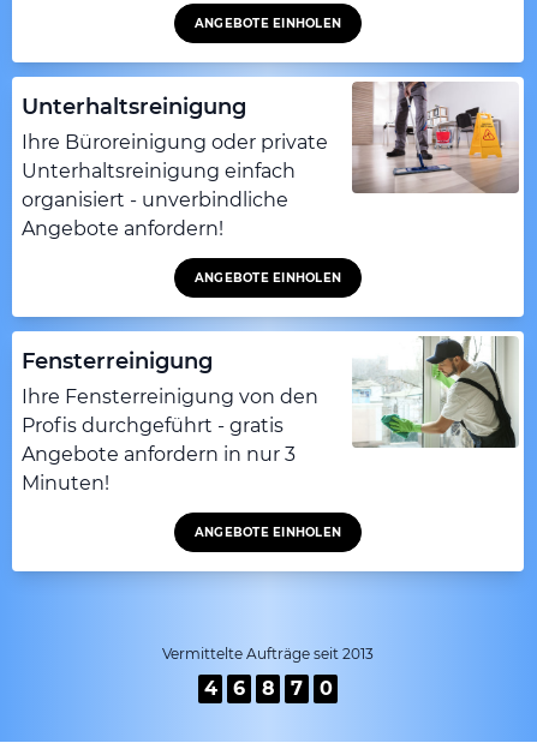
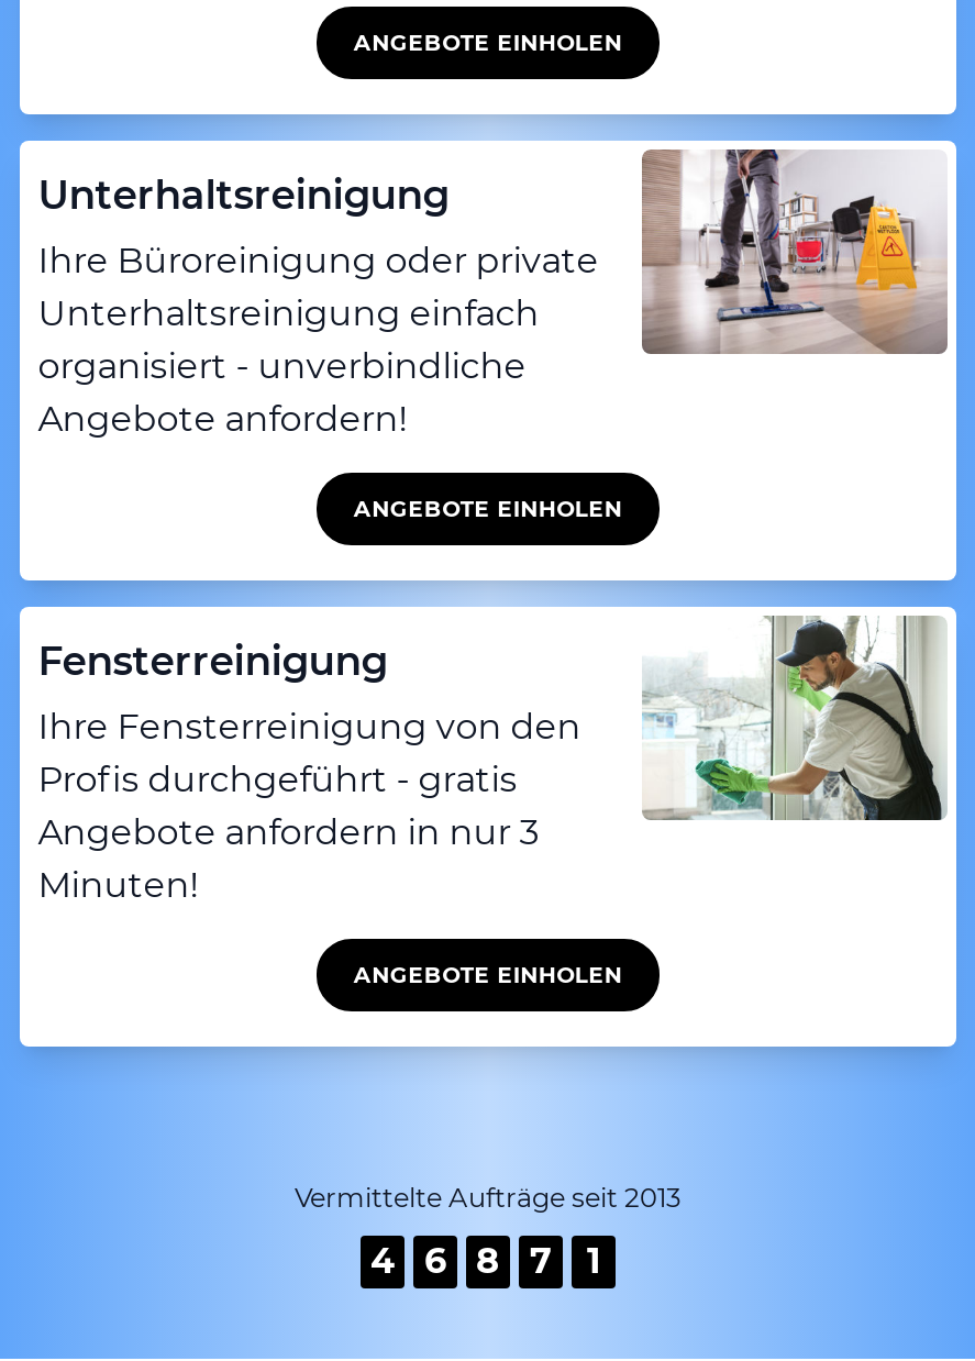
[204,678,332,700] 4 6 8 7 0 -> [370,1241,600,1283] 4 6 8 7 1

